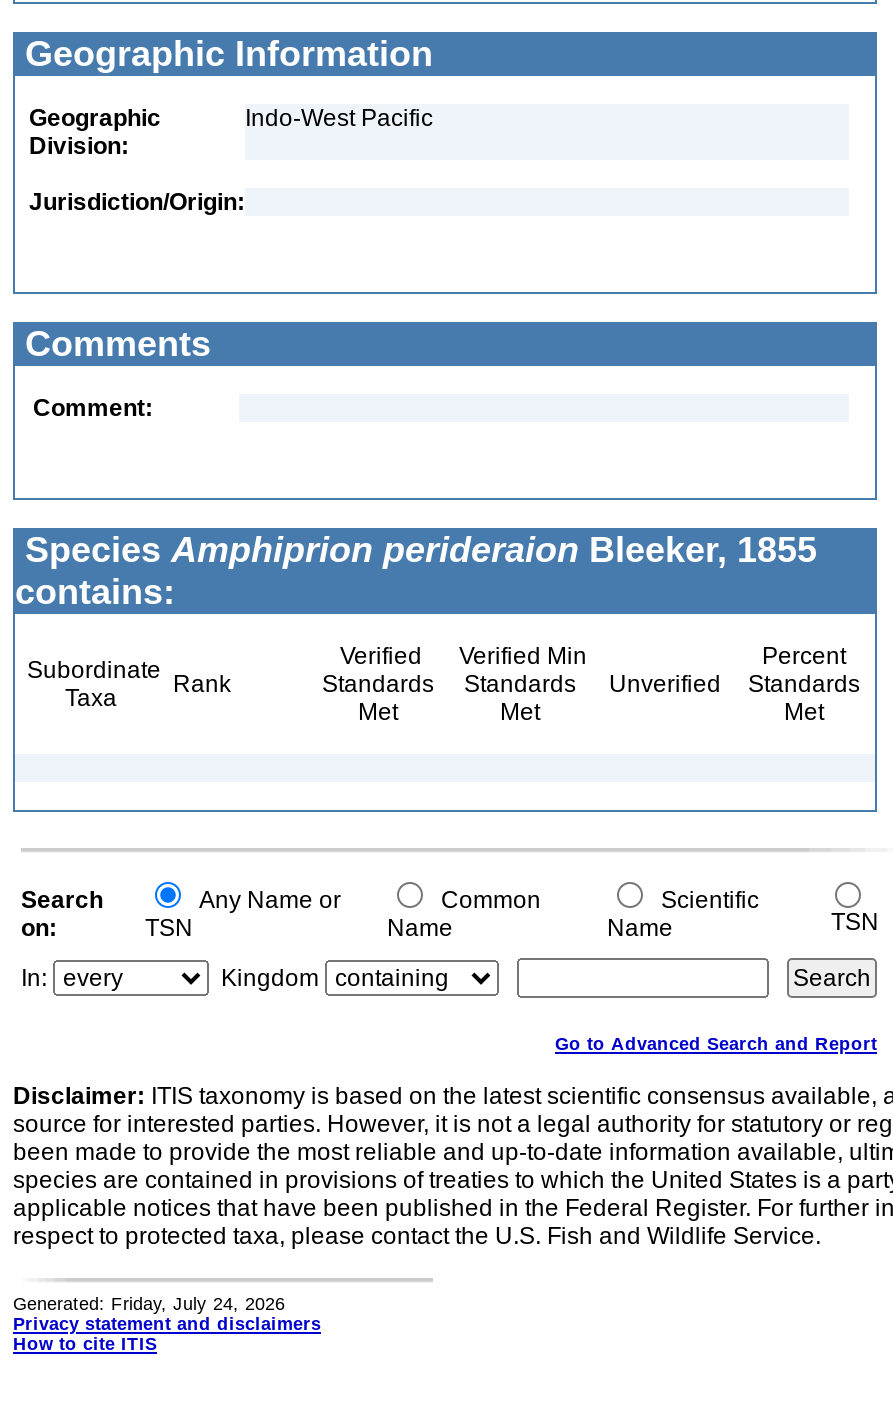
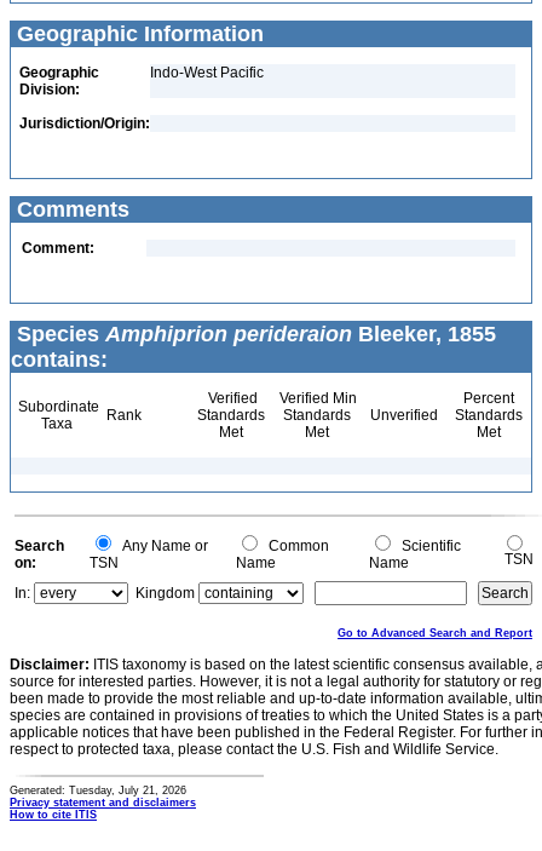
[13,1294,285,1314] Generated: Friday, July 24, 2026 -> [10,784,186,797] Generated: Tuesday, July 21, 2026

